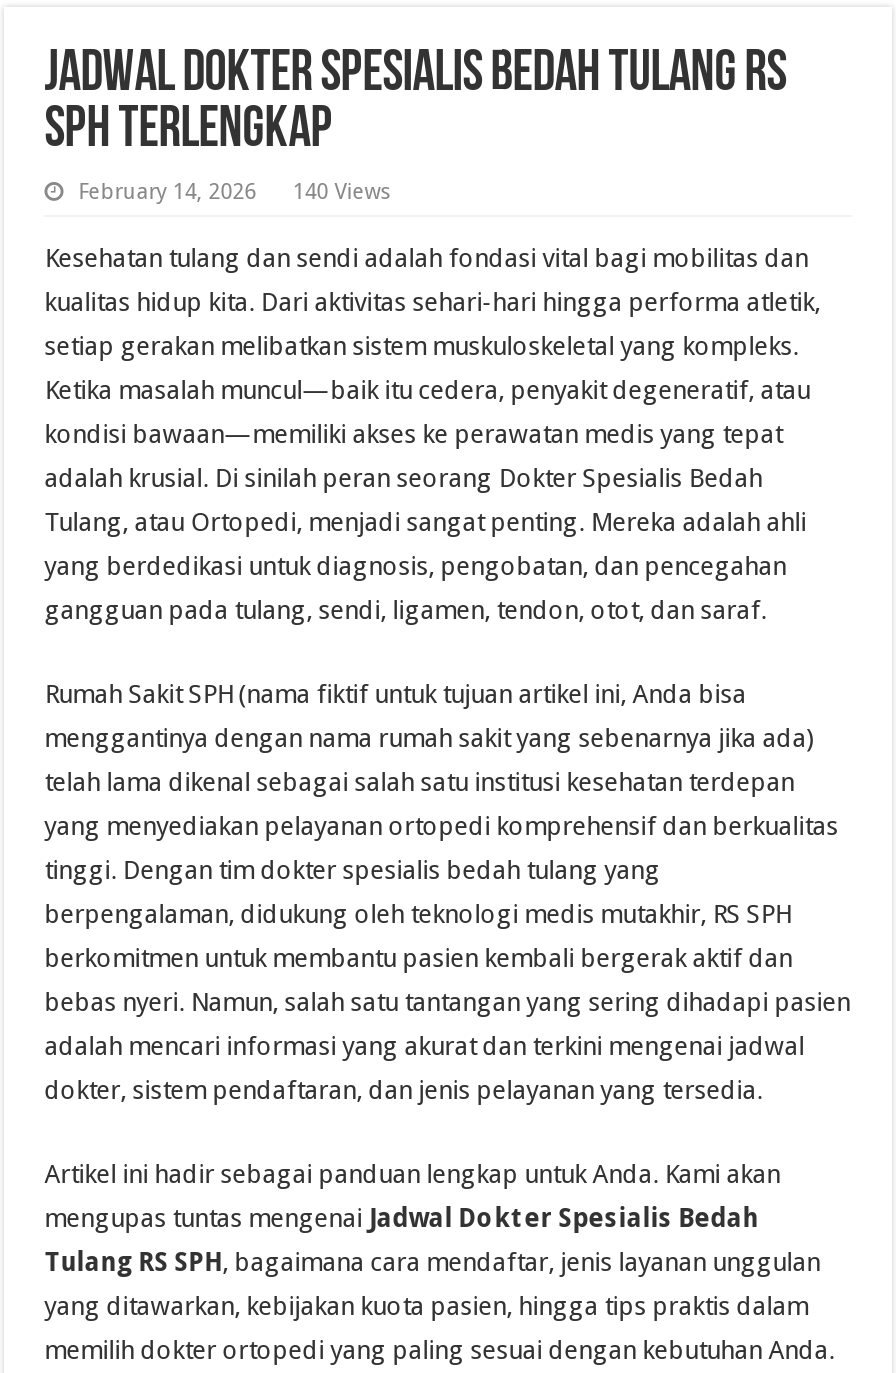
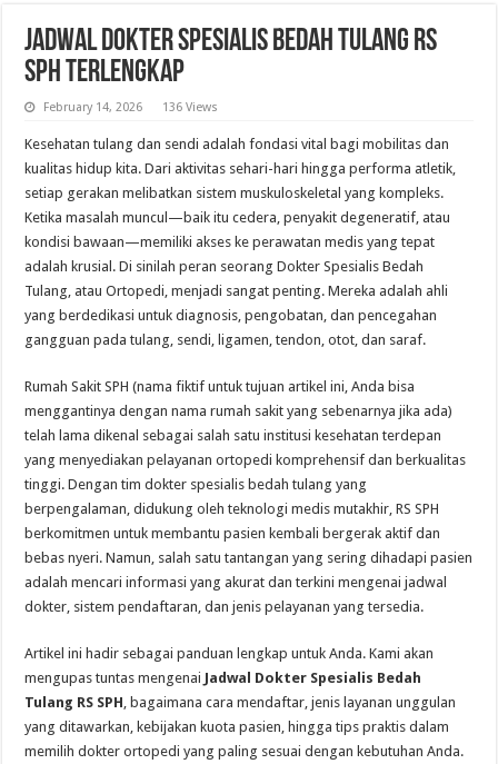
[78,179,392,205] February 14, 2026 140 Views -> [44,100,218,115] February 14, 2026 136 Views

